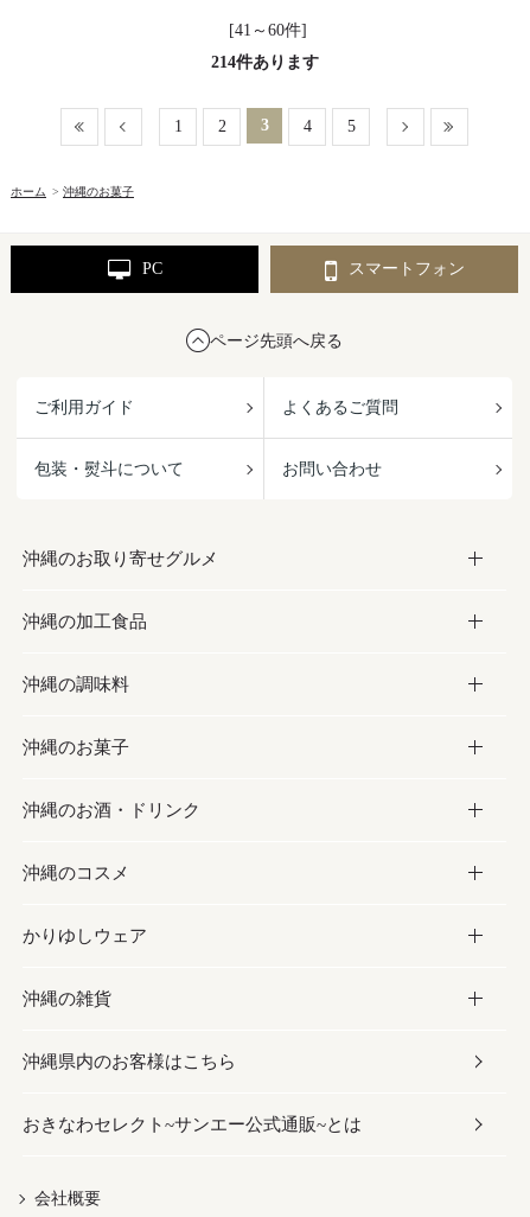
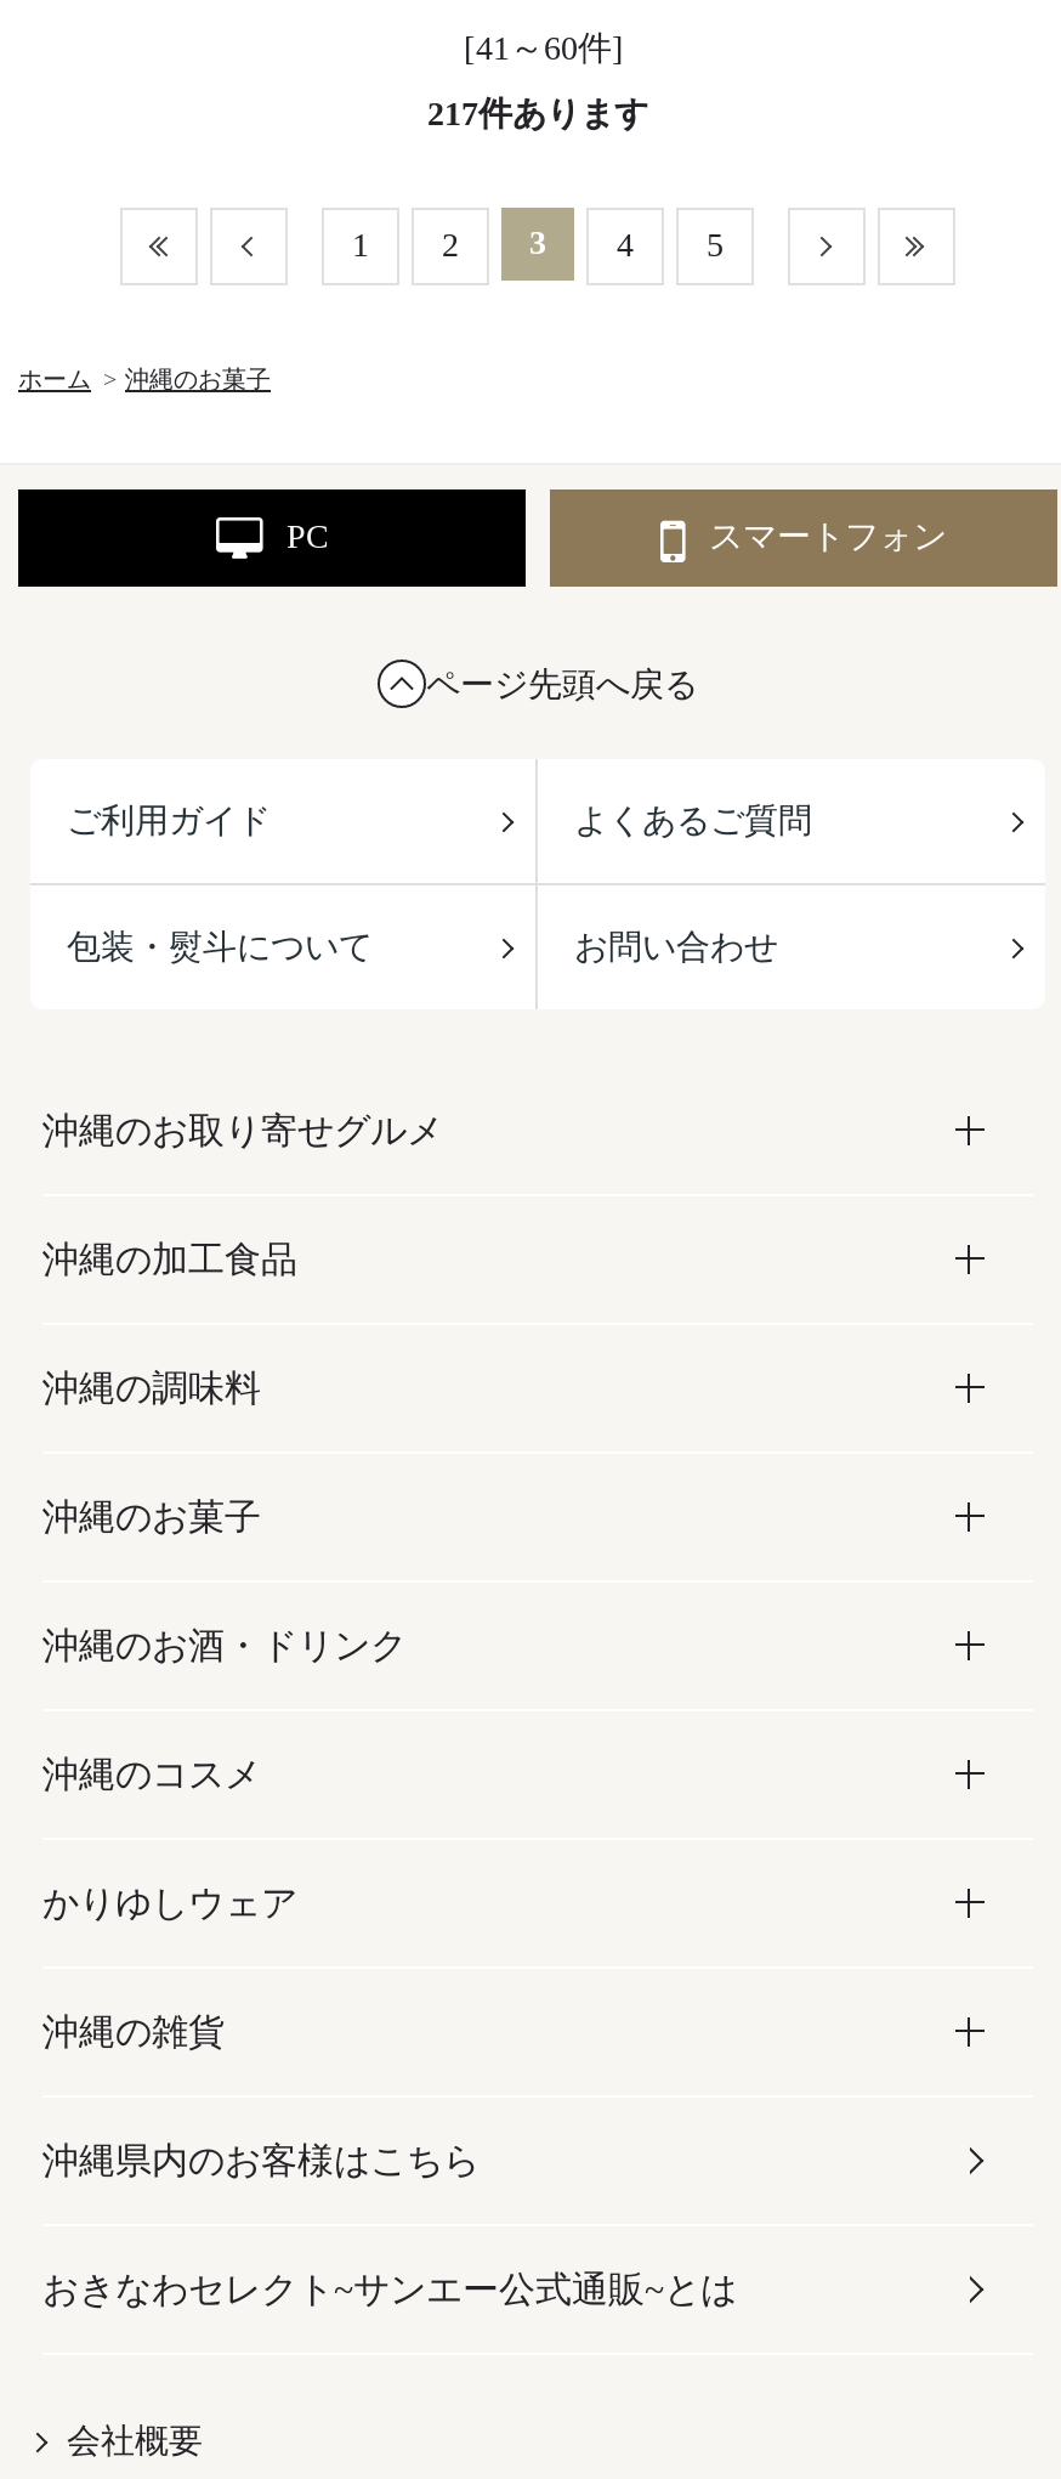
[210,53,318,71] 214件あります -> [427,95,648,132] 217件あります

